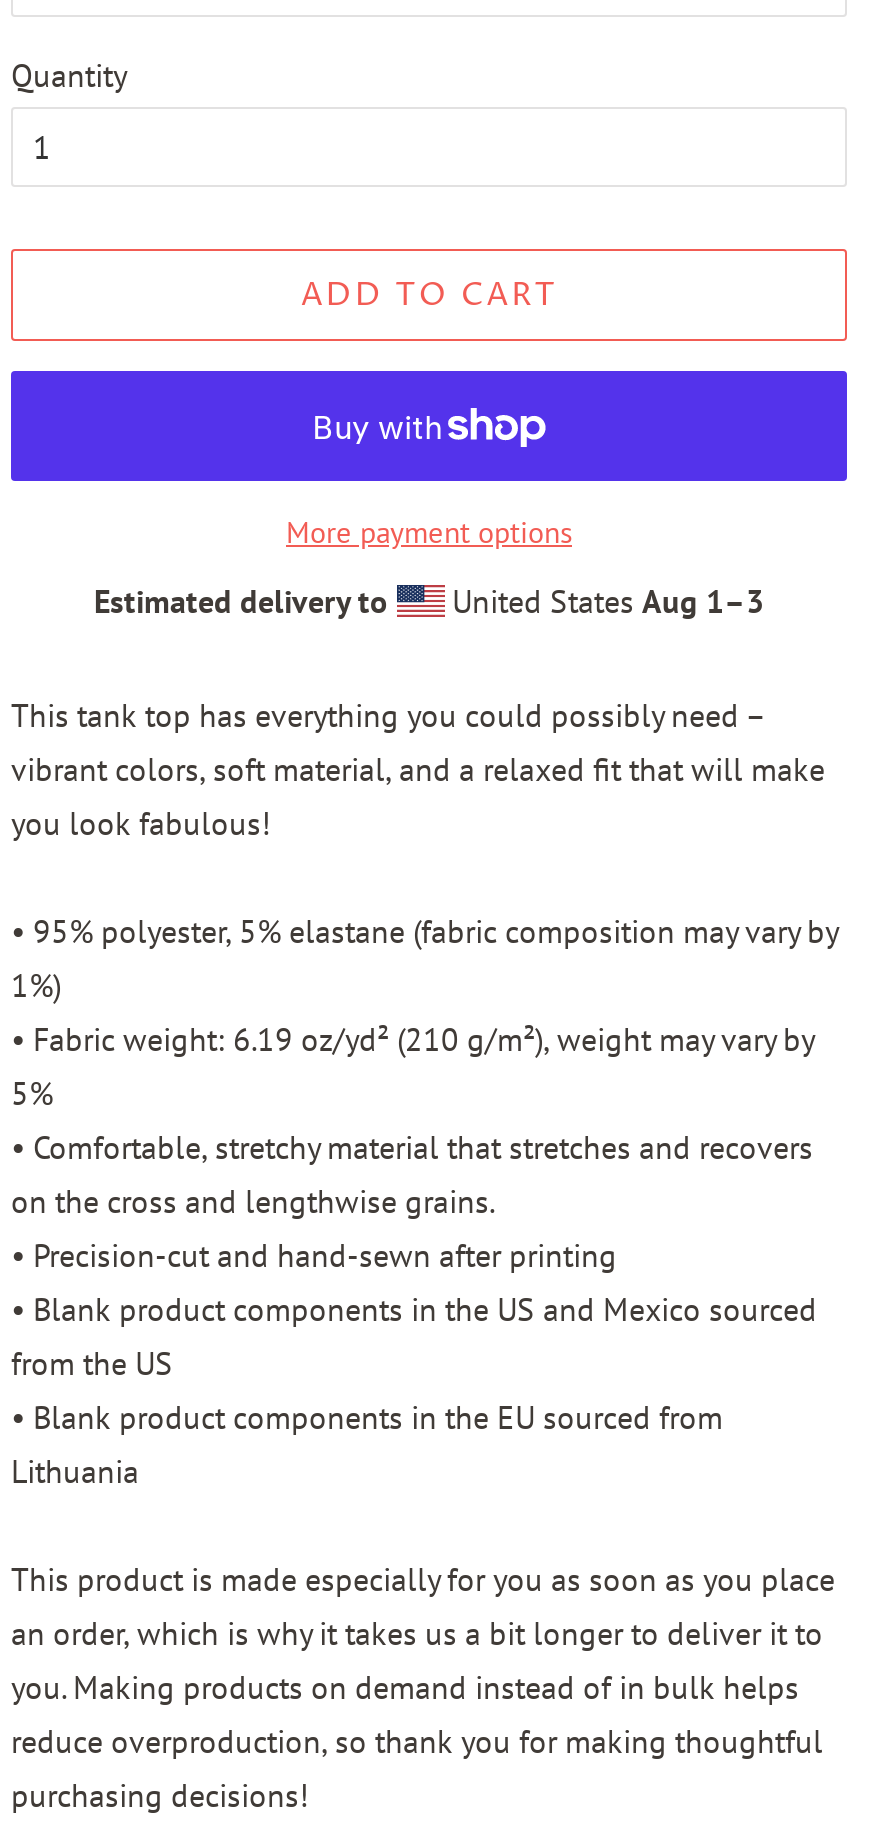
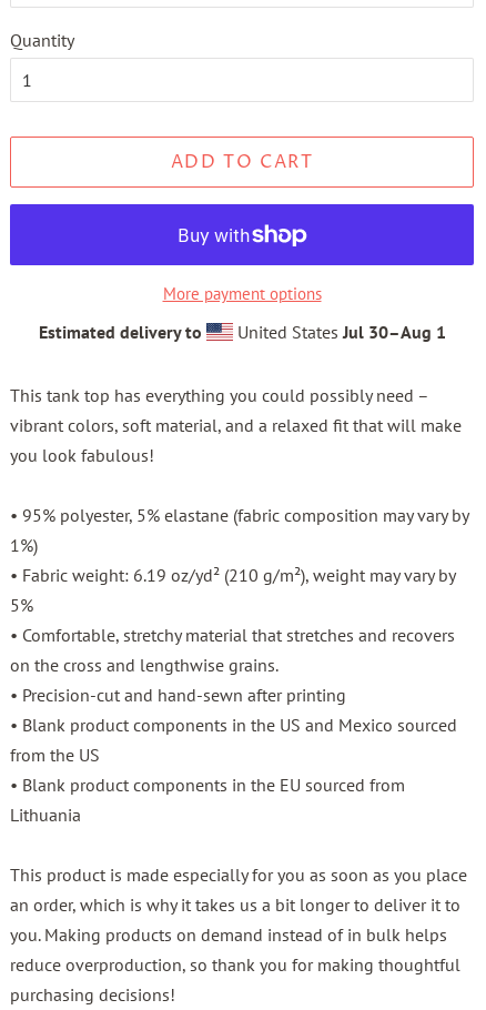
[444,581,764,621] United States Aug 1–3 -> [232,321,445,343] United States Jul 30–Aug 1

